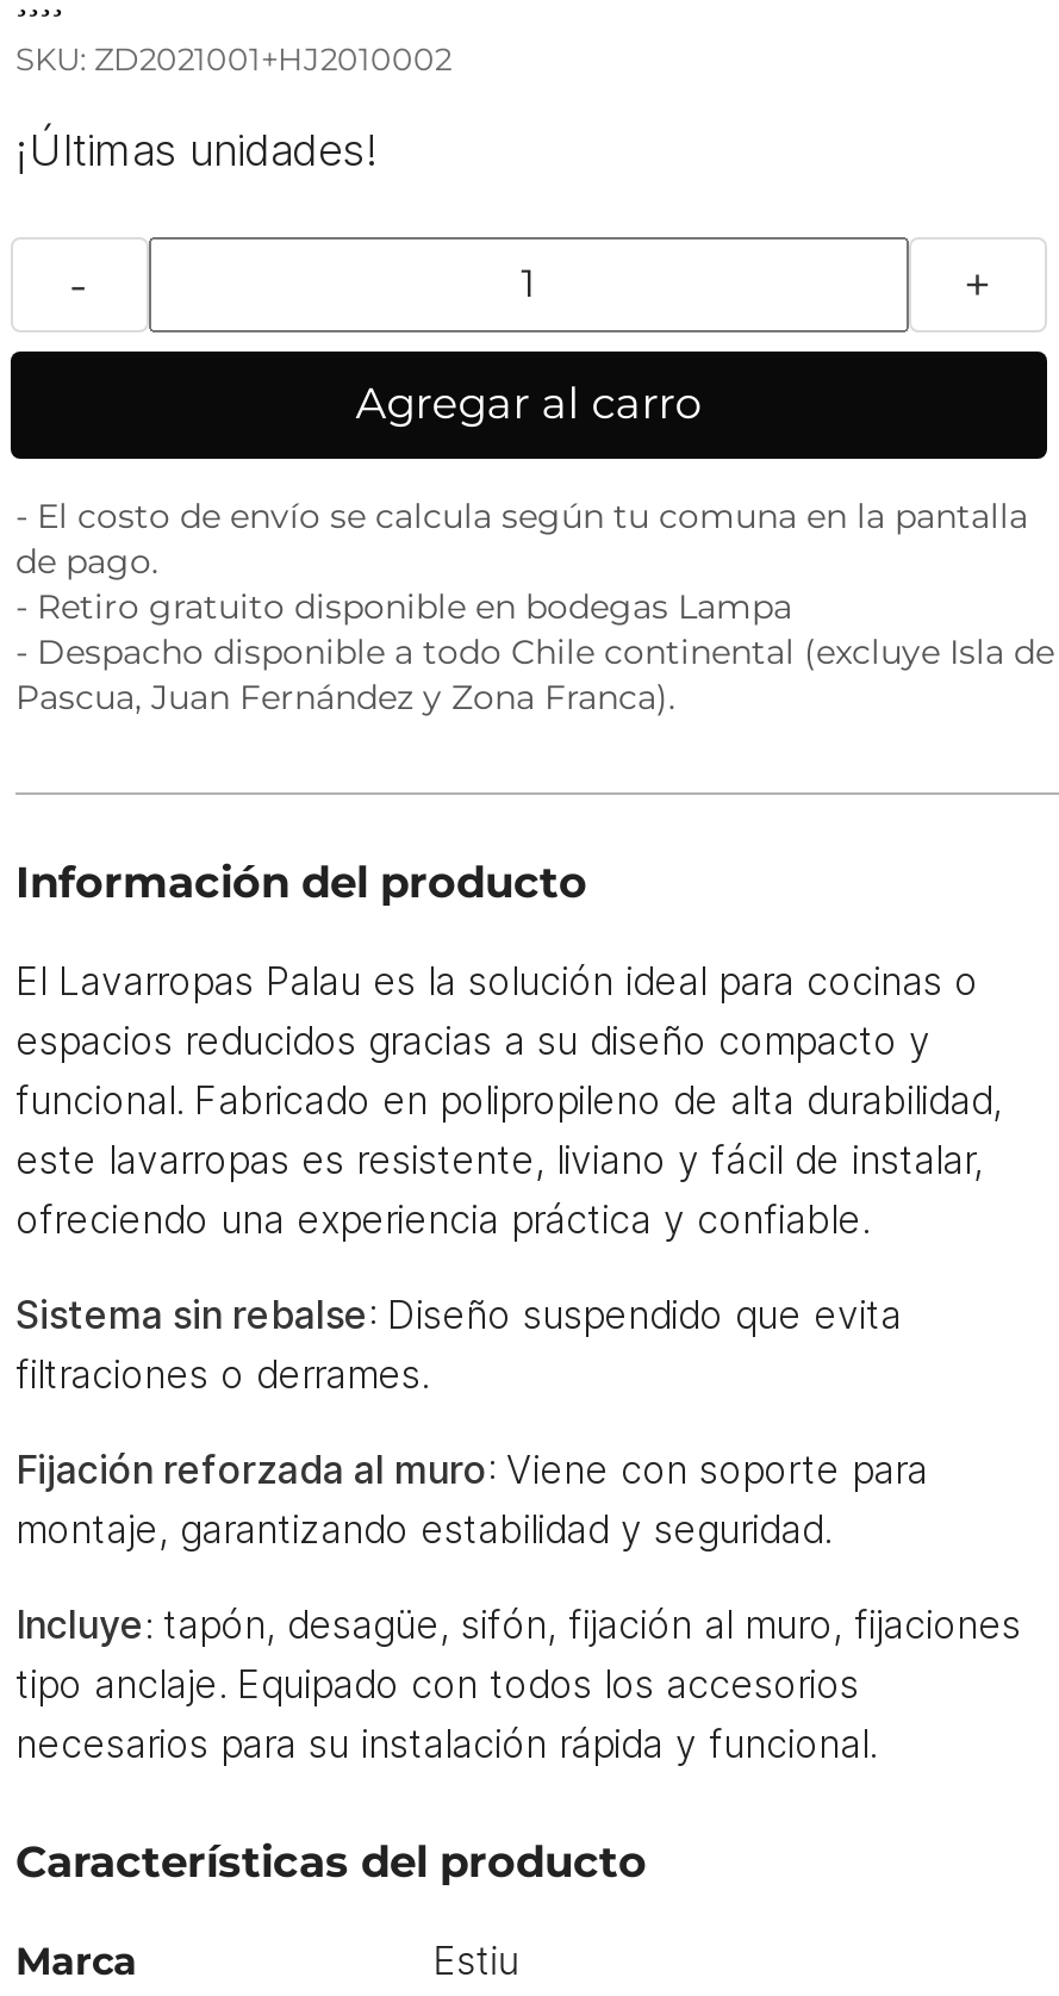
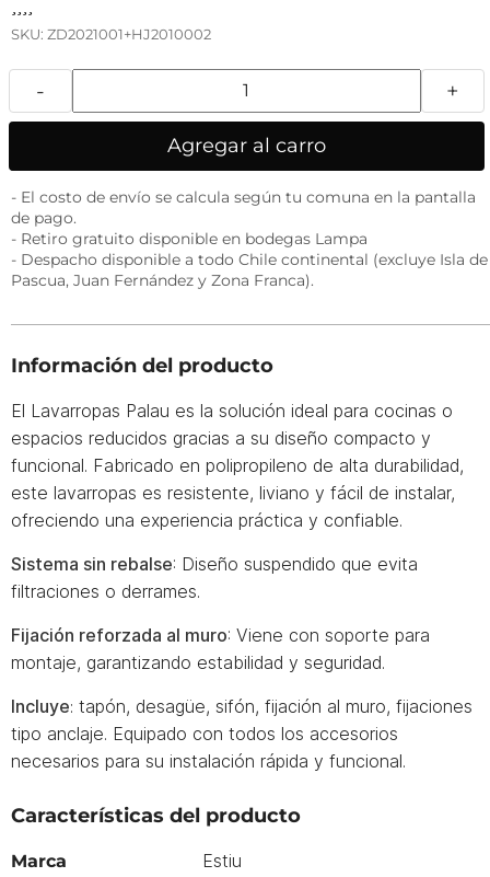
[15,124,380,174] ¡Últimas unidades! -> none

